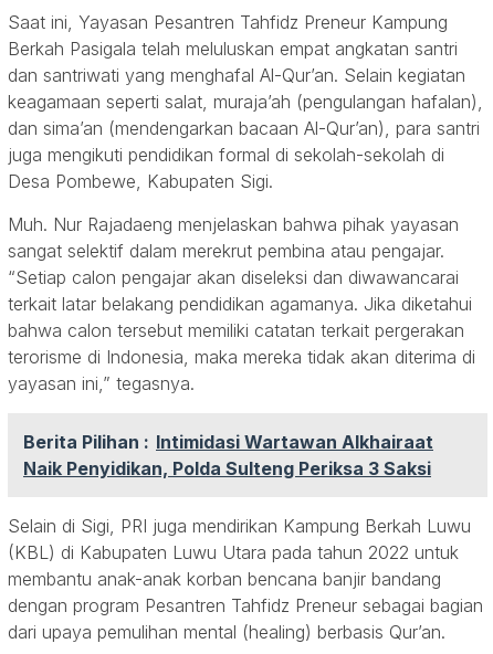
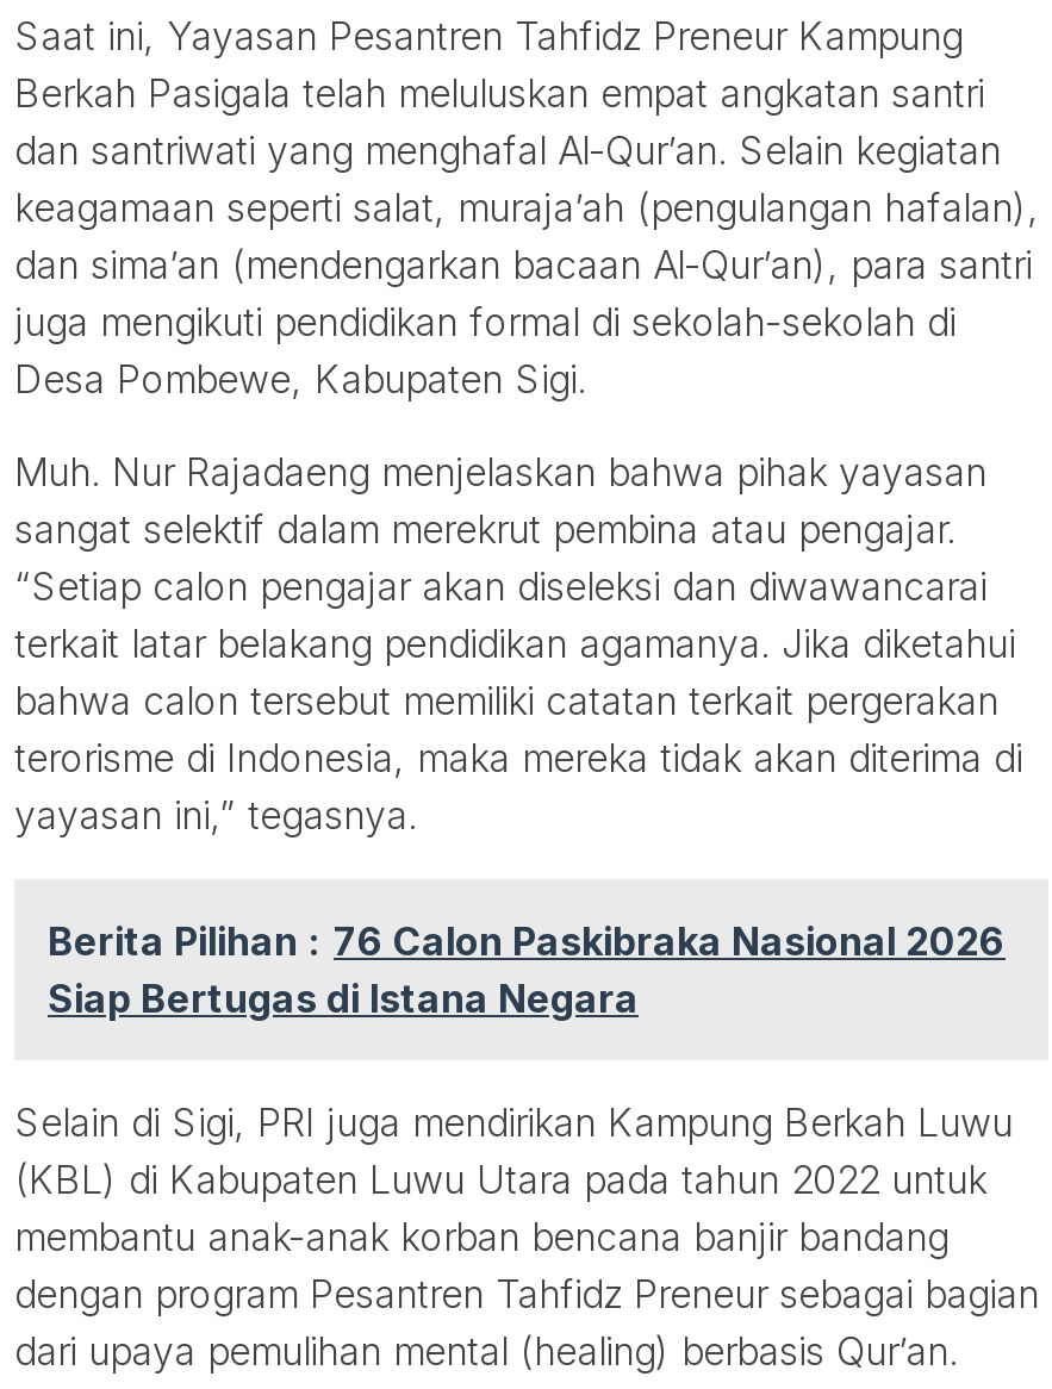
[23,431,433,480] Berita Pilihan : Intimidasi Wartawan Alkhairaat | Naik Penyidikan, Polda Sulteng Periksa 3 Saksi -> [48,918,1006,1023] Berita Pilihan : 76 Calon Paskibraka Nasional 2026 | Siap Bertugas di Istana Negara

